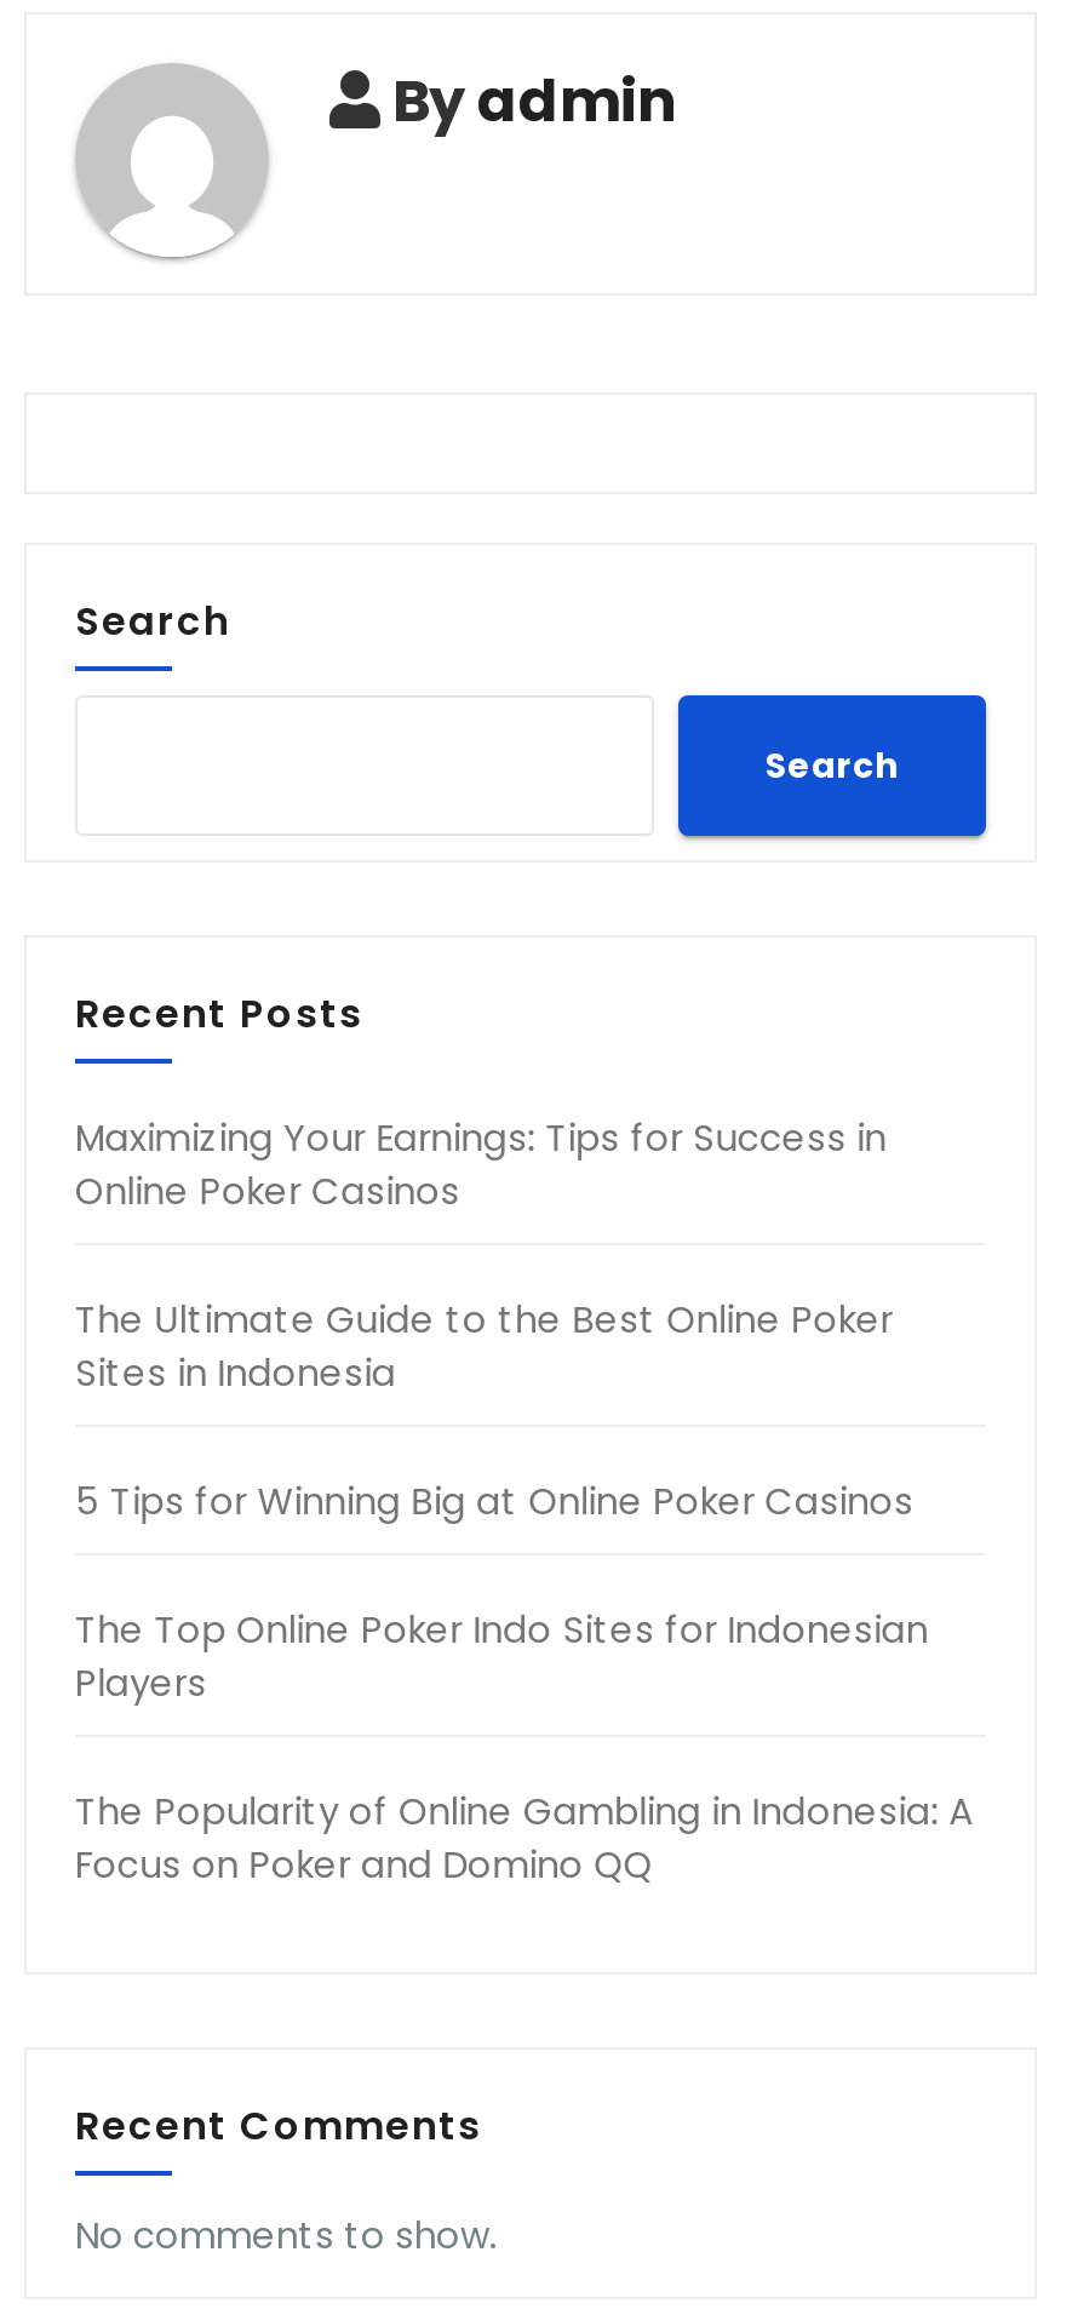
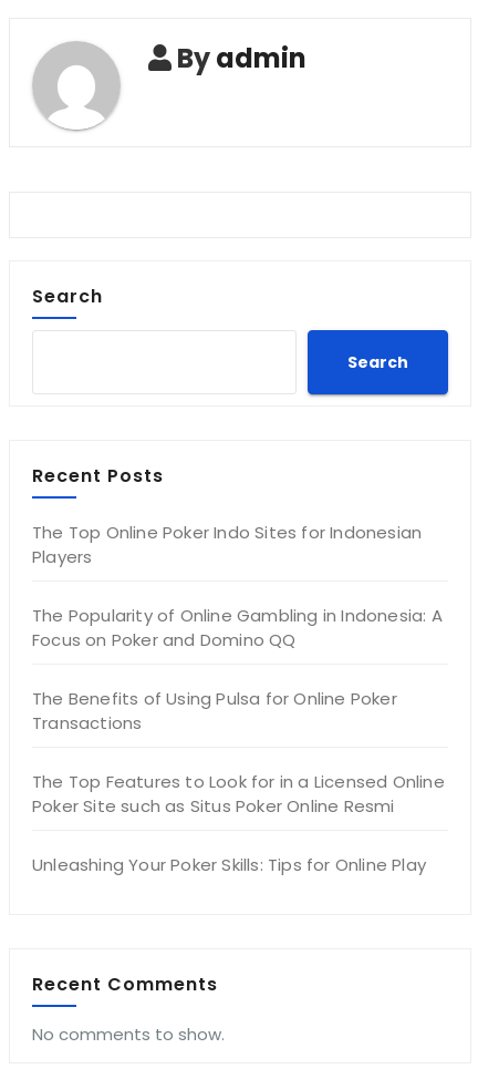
[75,1112,914,1526] Maximizing Your Earnings: Tips for Success in | Online Poker Casinos | The Ultimate Guide to the Best Online Poker | Sites in Indonesia | 5 Tips for Winning Big at Online Poker Casinos -> none
moved [75,1604,973,1890] -> [32,521,442,651]: The Top Online Poker Indo Sites for Indonesian | Players | The Popularity of Online Gambling in Indonesia: A | Focus on Poker and Domino QQ
none -> [32,687,445,876] The Benefits of Using Pulsa for Online Poker | Transactions | The Top Features to Look for in a Licensed Online | Poker Site such as Situs Poker Online Resmi | Unleashing Your Poker Skills: Tips for Online Play

